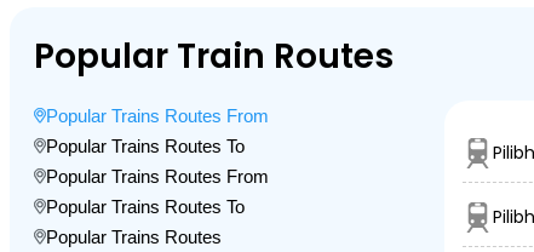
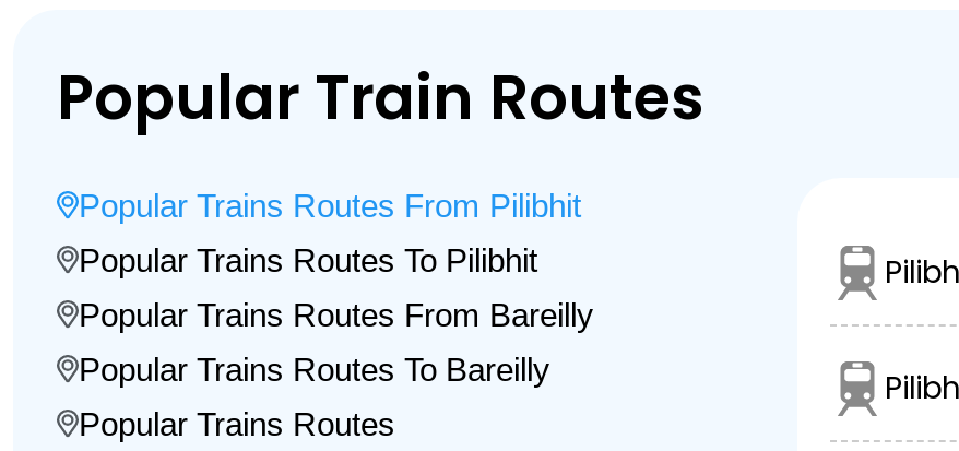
[46,105,269,126] Popular Trains Routes From -> [79,187,581,224] Popular Trains Routes From Pilibhit
[46,136,245,156] Popular Trains Routes To -> [79,241,537,278] Popular Trains Routes To Pilibhit
[46,166,269,187] Popular Trains Routes From -> [79,296,594,333] Popular Trains Routes From Bareilly
[46,196,245,217] Popular Trains Routes To -> [79,351,550,388] Popular Trains Routes To Bareilly

